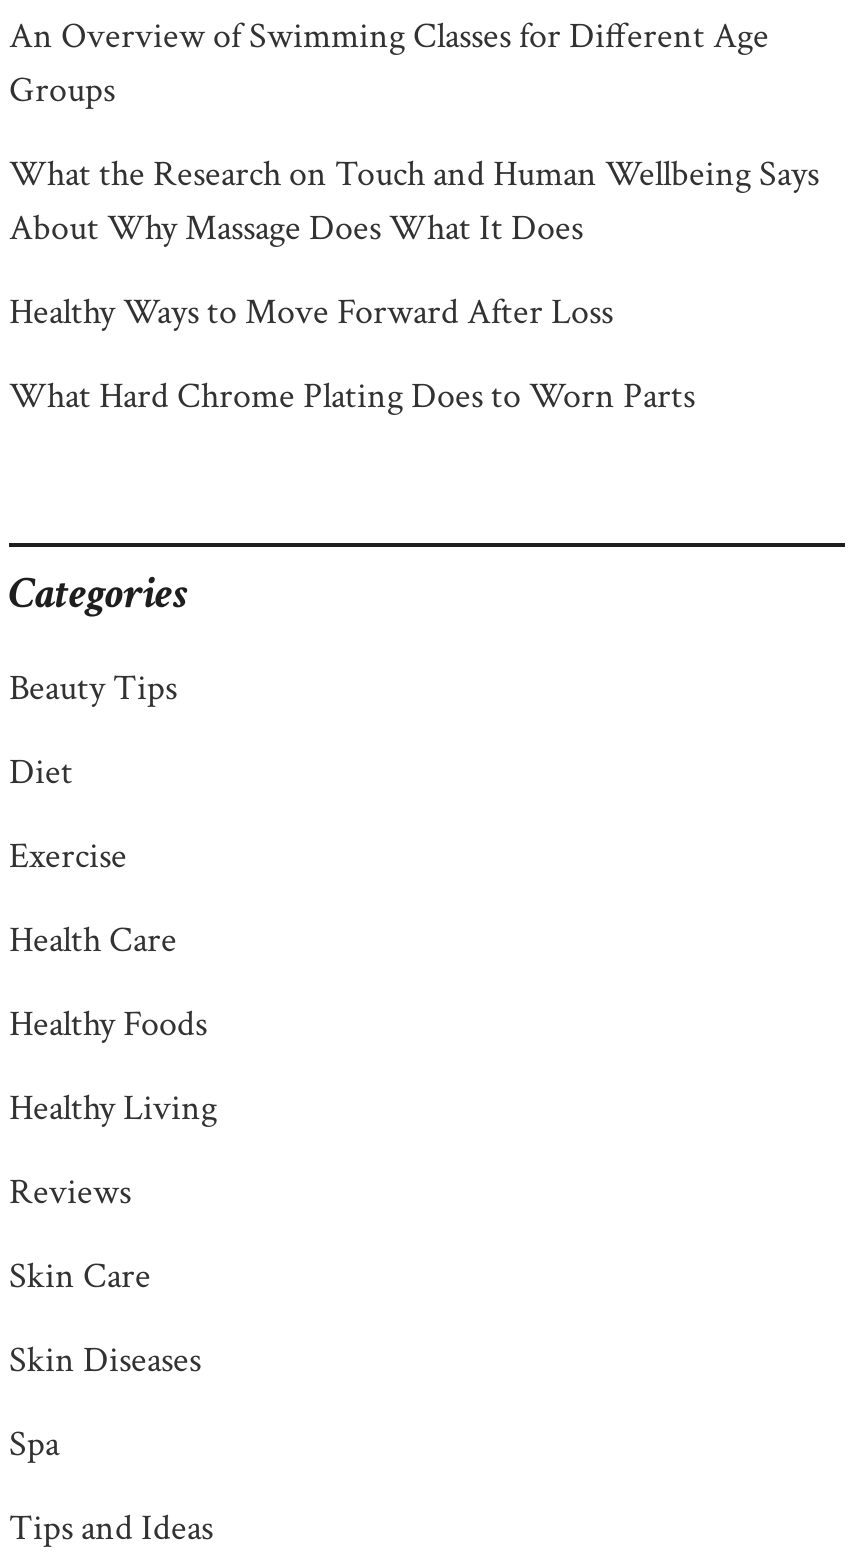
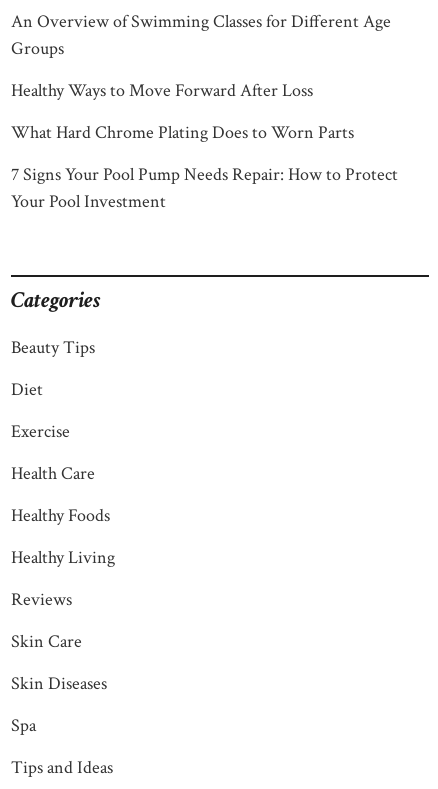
[9,151,819,251] What the Research on Touch and Human Wellbeing Says | About Why Massage Does What It Does -> none
moved [9,289,695,419] -> [11,79,354,144]: Healthy Ways to Move Forward After Loss | What Hard Chrome Plating Does to Worn Parts
none -> [11,163,398,213] 7 Signs Your Pool Pump Needs Repair: How to Protect | Your Pool Investment

